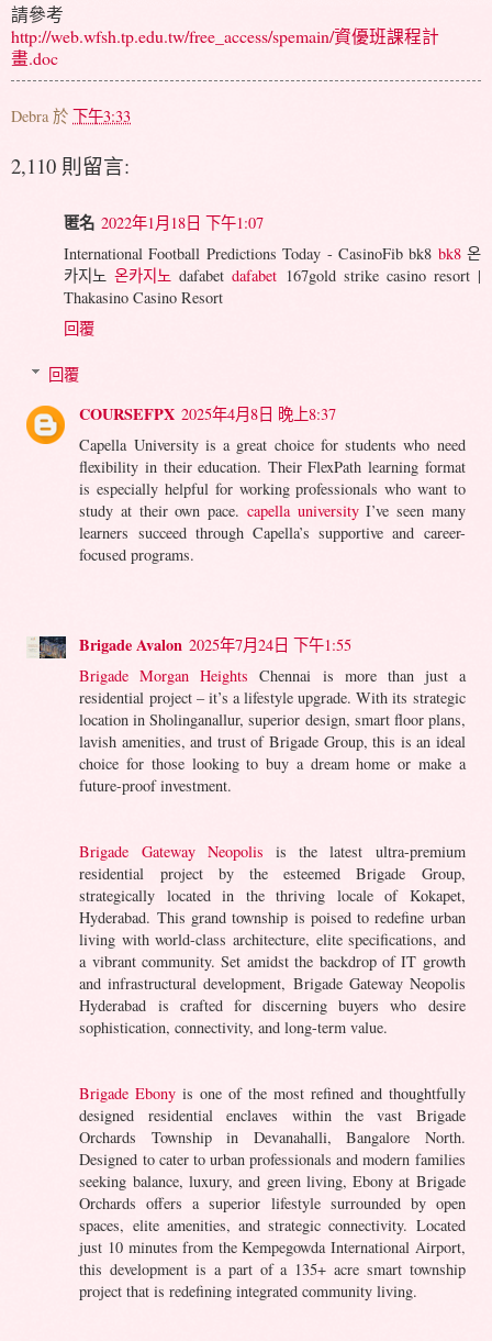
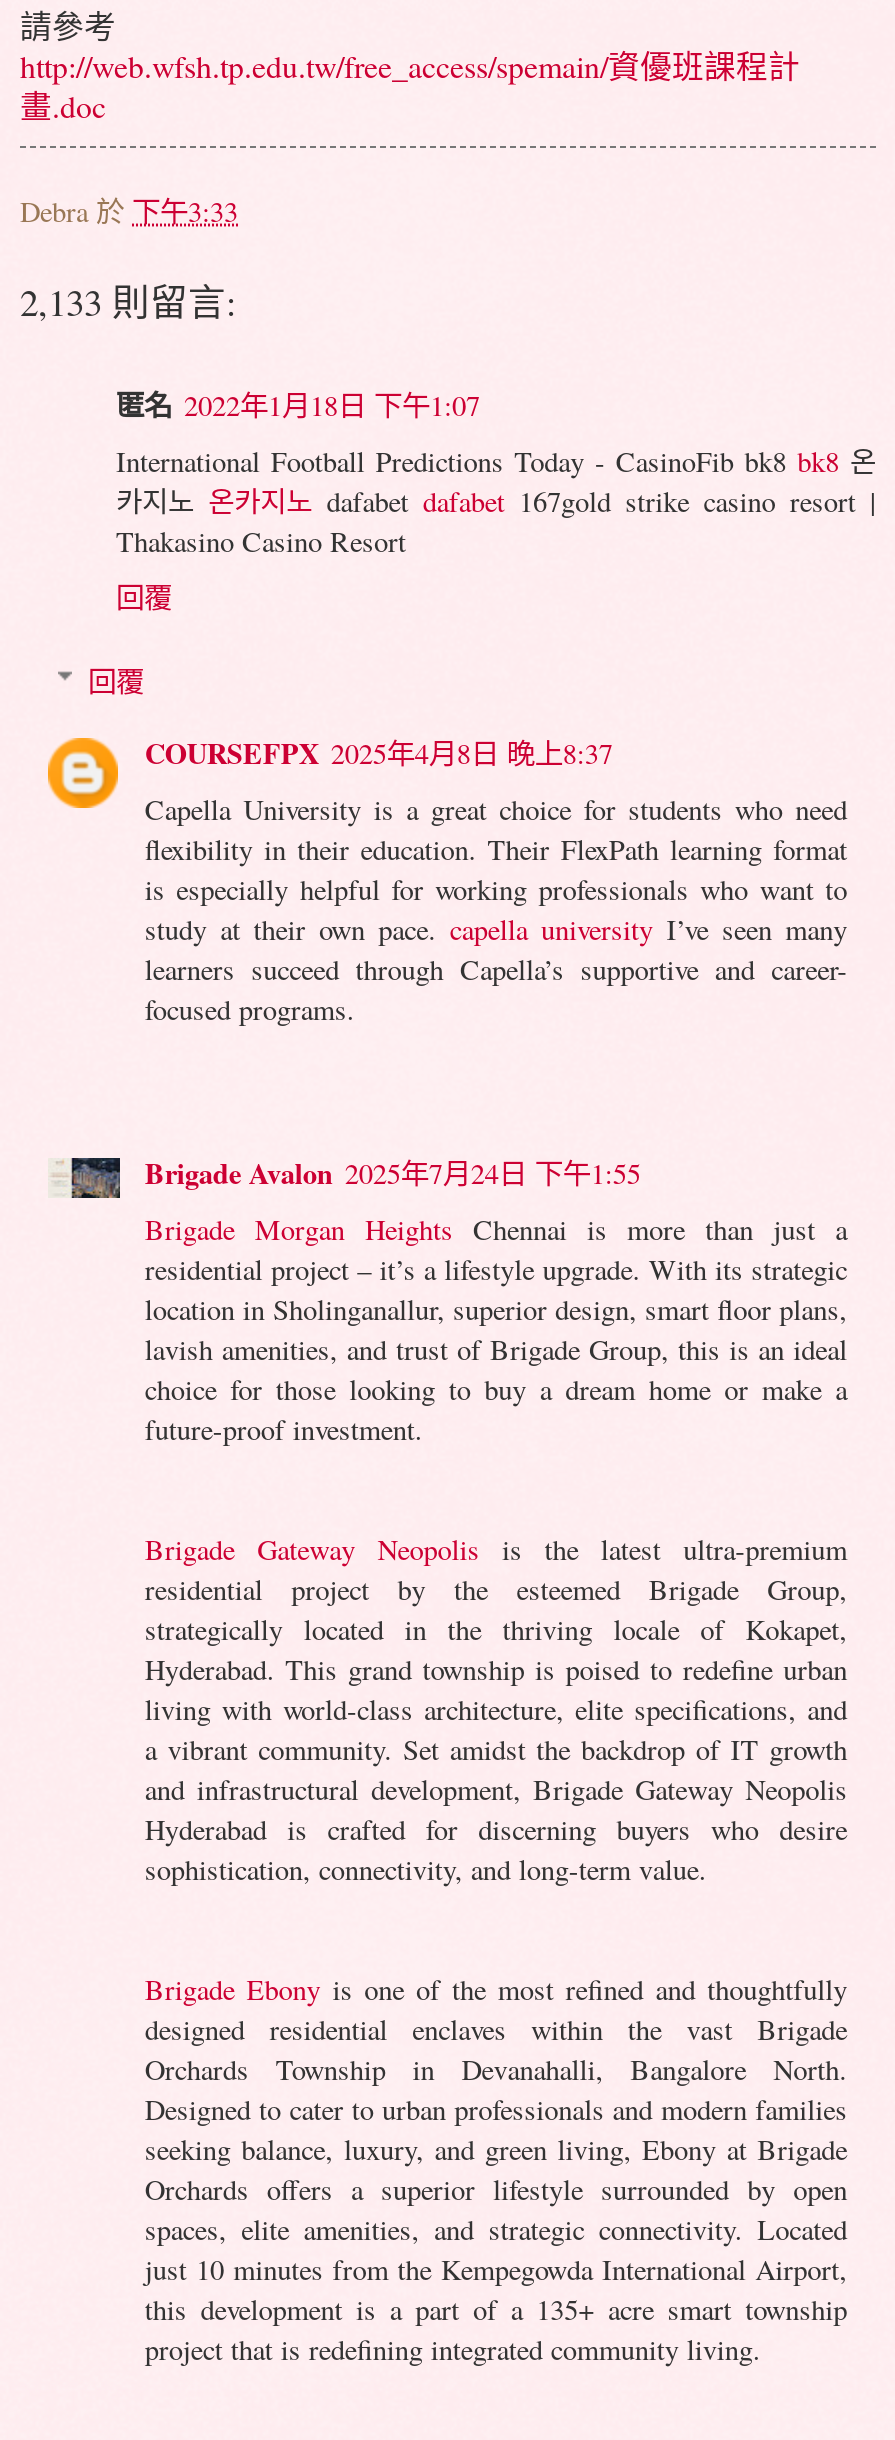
[11,151,130,179] 2,110 則留言: -> [20,275,236,325] 2,133 則留言:

